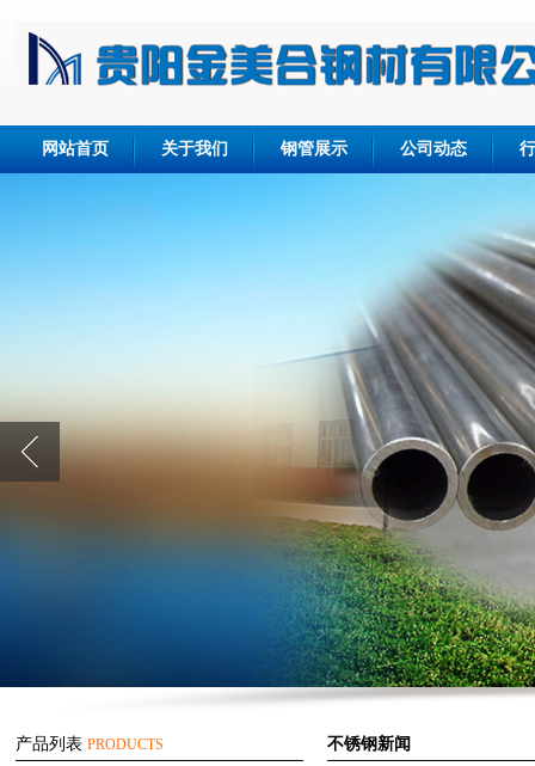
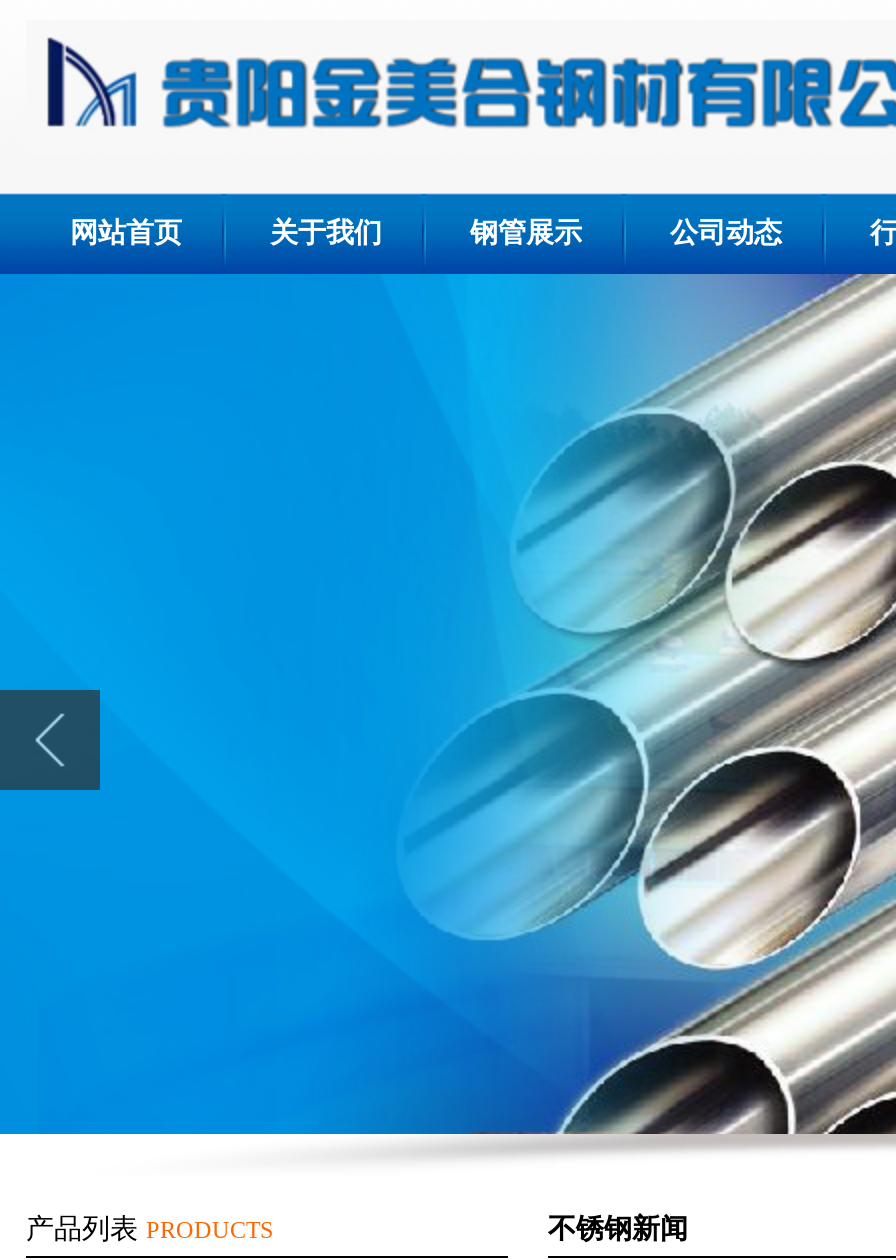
[4,172,531,688] [image] -> [6,272,890,1136] [image]

